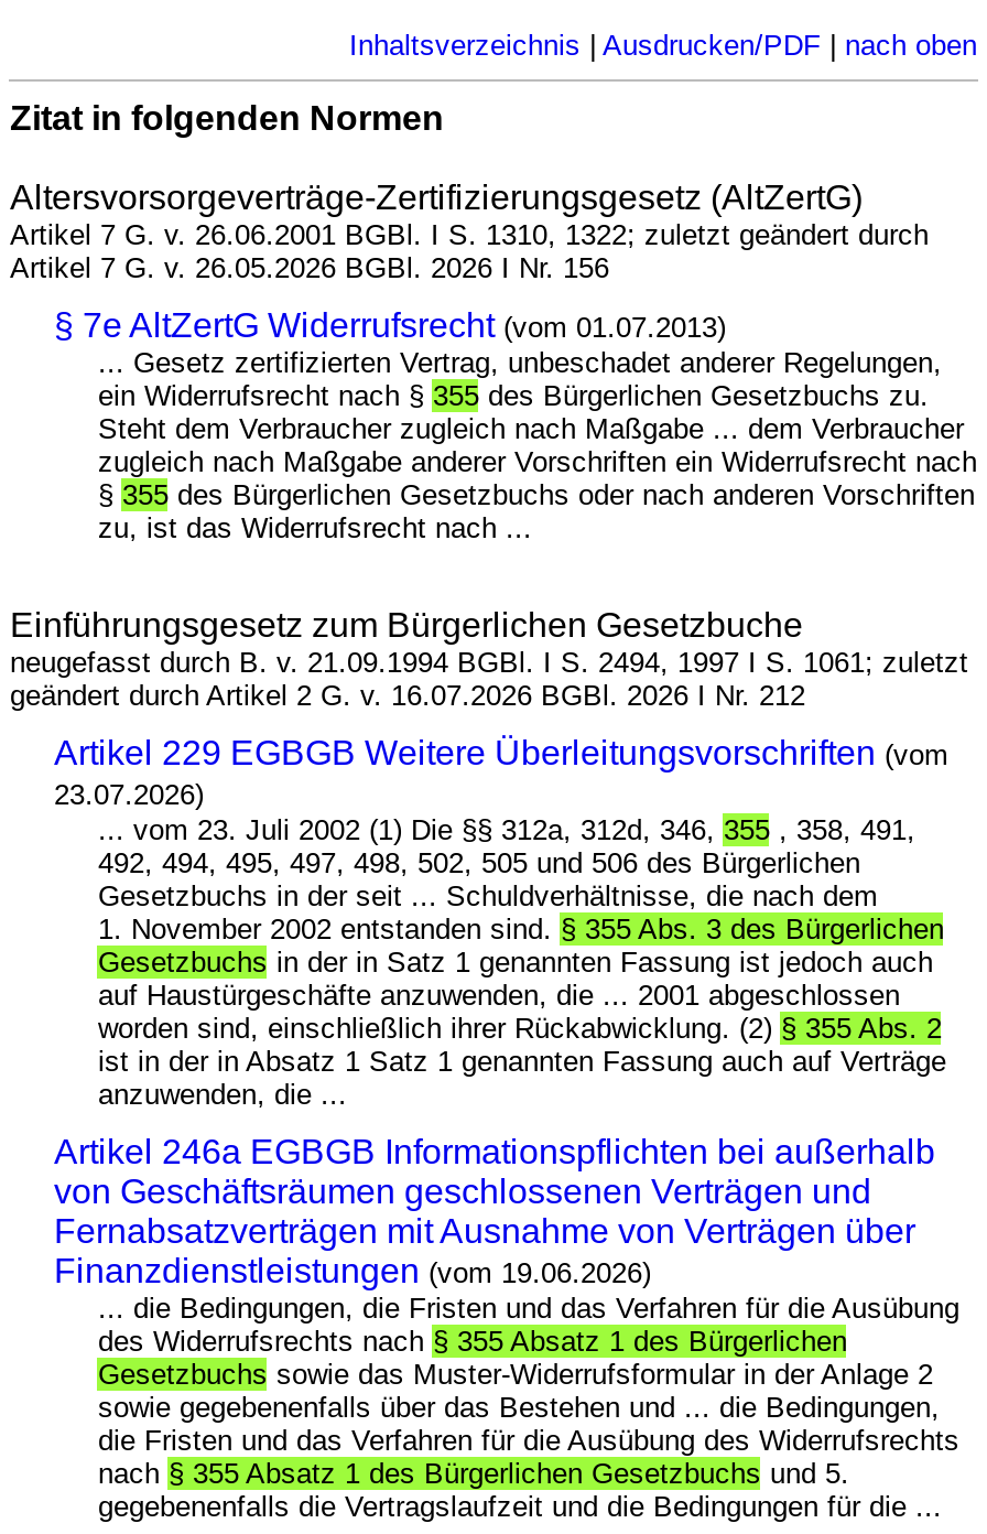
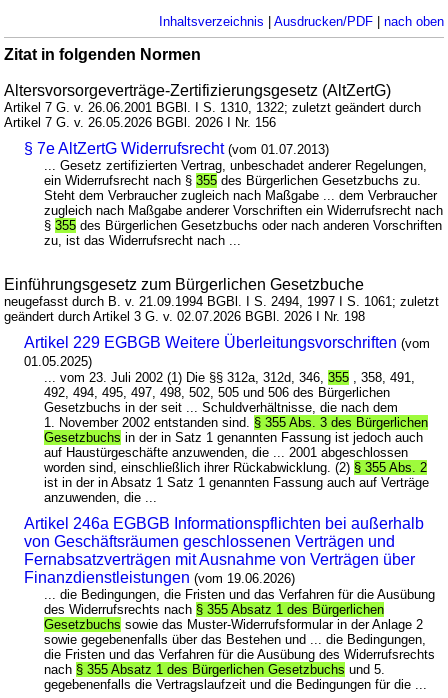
[10,679,805,712] geändert durch Artikel 2 G. v. 16.07.2026 BGBl. 2026 I Nr. 212 -> [4,309,365,324] geändert durch Artikel 3 G. v. 02.07.2026 BGBl. 2026 I Nr. 198
[54,778,204,811] 23.07.2026) -> [24,354,92,369] 01.05.2025)

